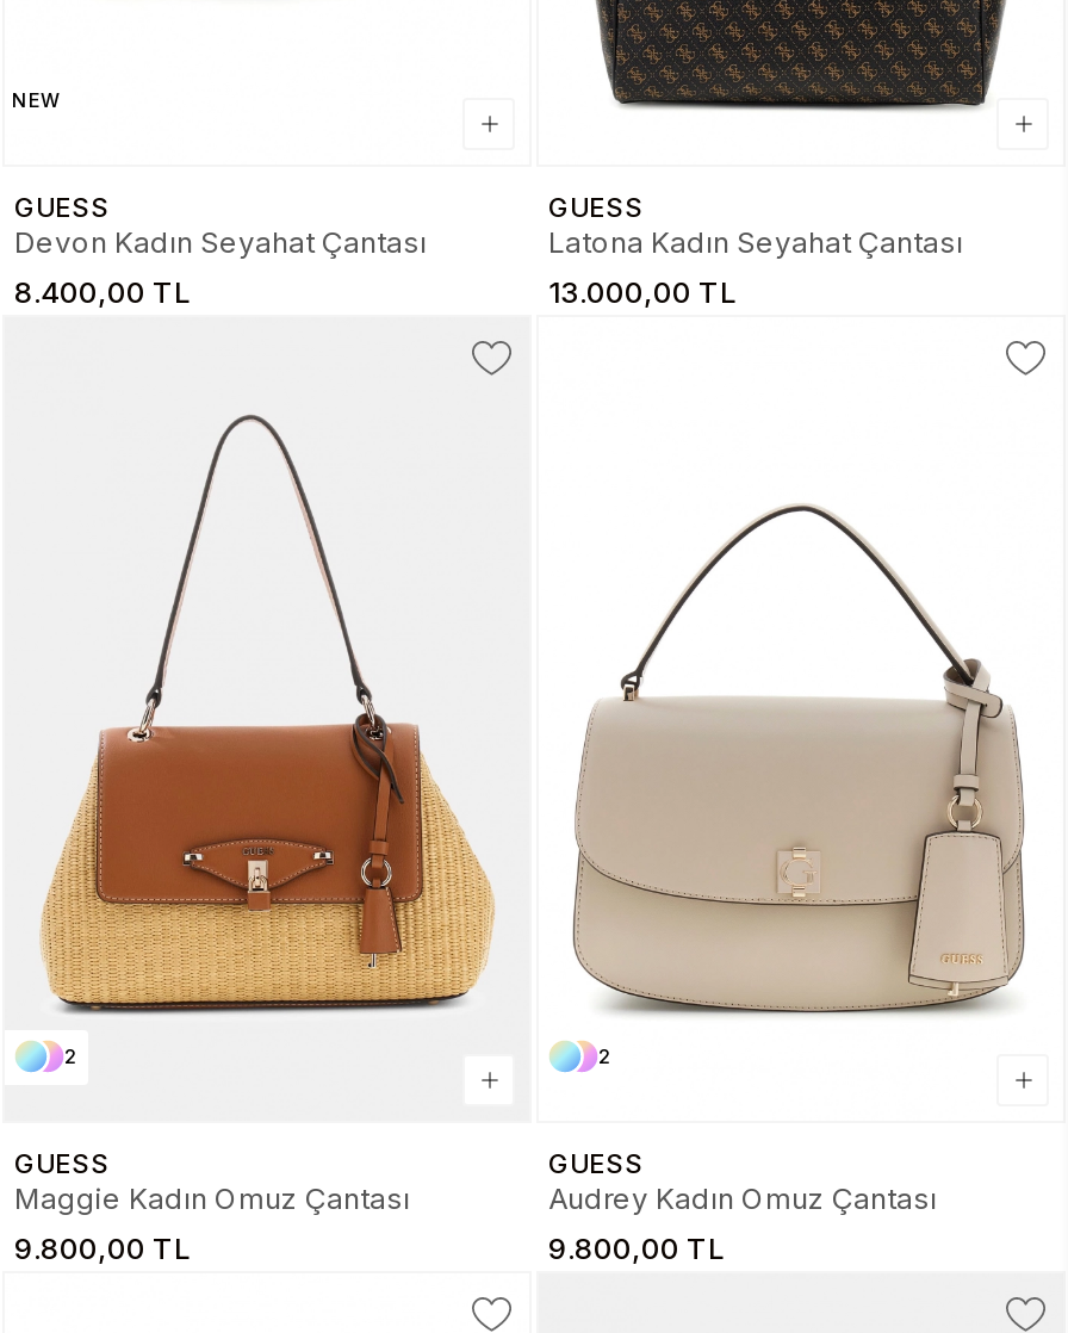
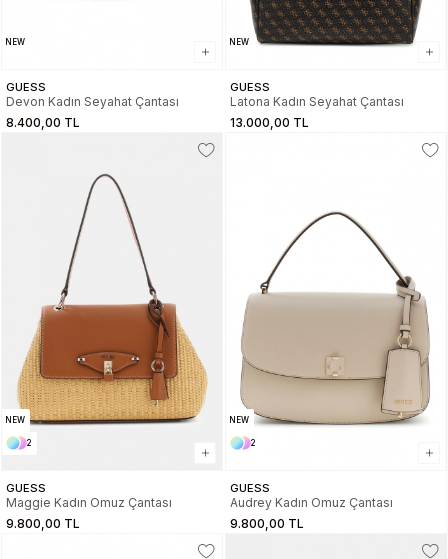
none -> [229,37,249,47] NEW
none -> [5,415,25,425] NEW
none -> [229,415,249,425] NEW

